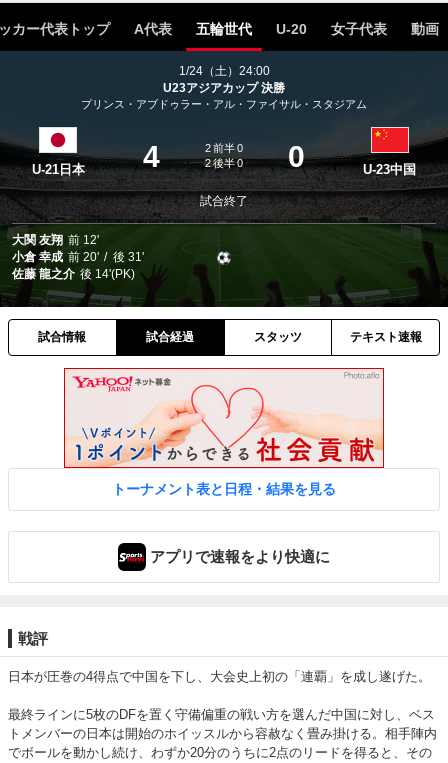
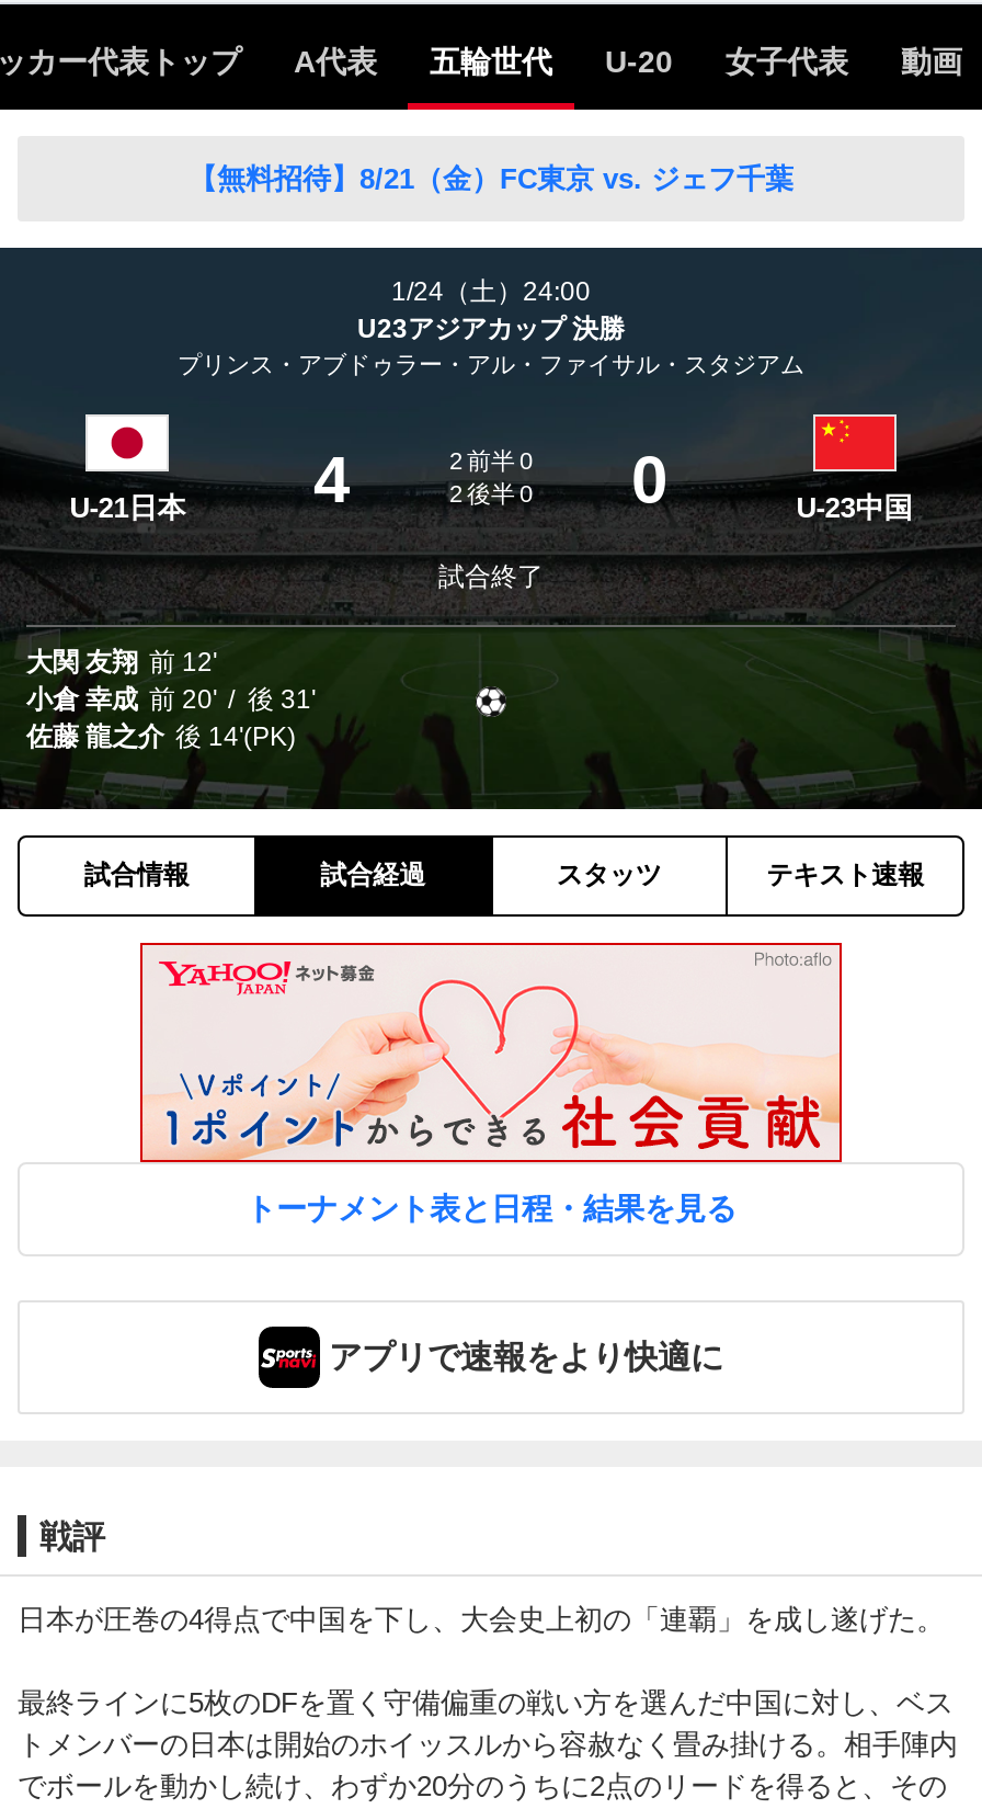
none -> [189,162,793,195] 【無料招待】8/21（金）FC東京 vs. ジェフ千葉

